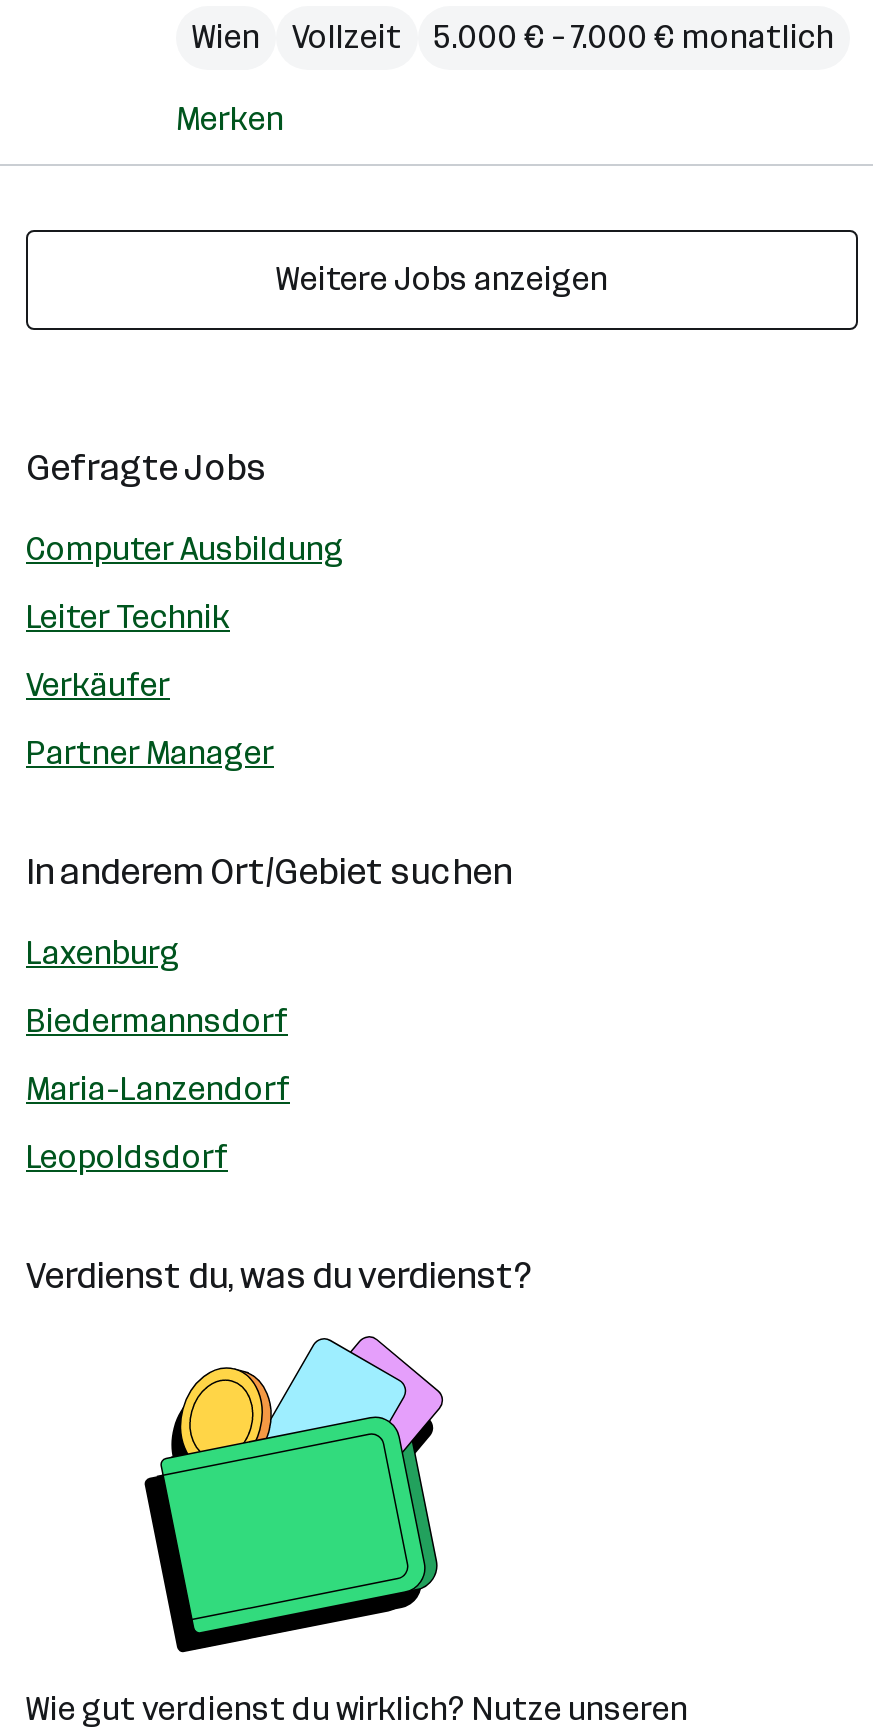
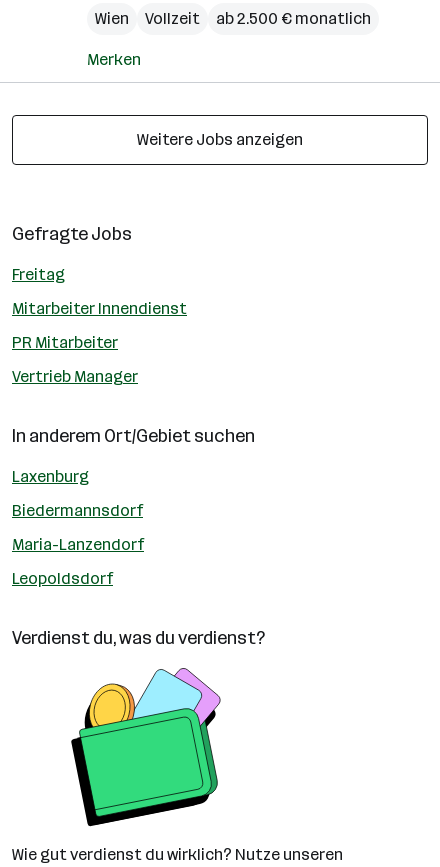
[192,18,834,56] Wien Vollzeit 5.000 € – 7.000 € monatlich -> [95,9,371,28] Wien Vollzeit ab 2.500 € monatlich
[26,530,344,568] Computer Ausbildung -> [12,265,65,284] Freitag
[26,598,230,636] Leiter Technik -> [12,299,187,318] Mitarbeiter Innendienst
[26,666,170,704] Verkäufer -> [12,333,118,352] PR Mitarbeiter
[26,734,274,772] Partner Manager -> [12,367,138,386] Vertrieb Manager

